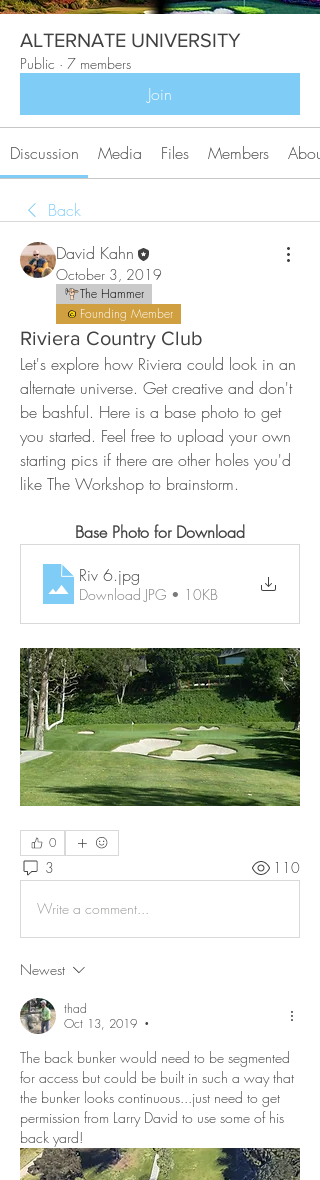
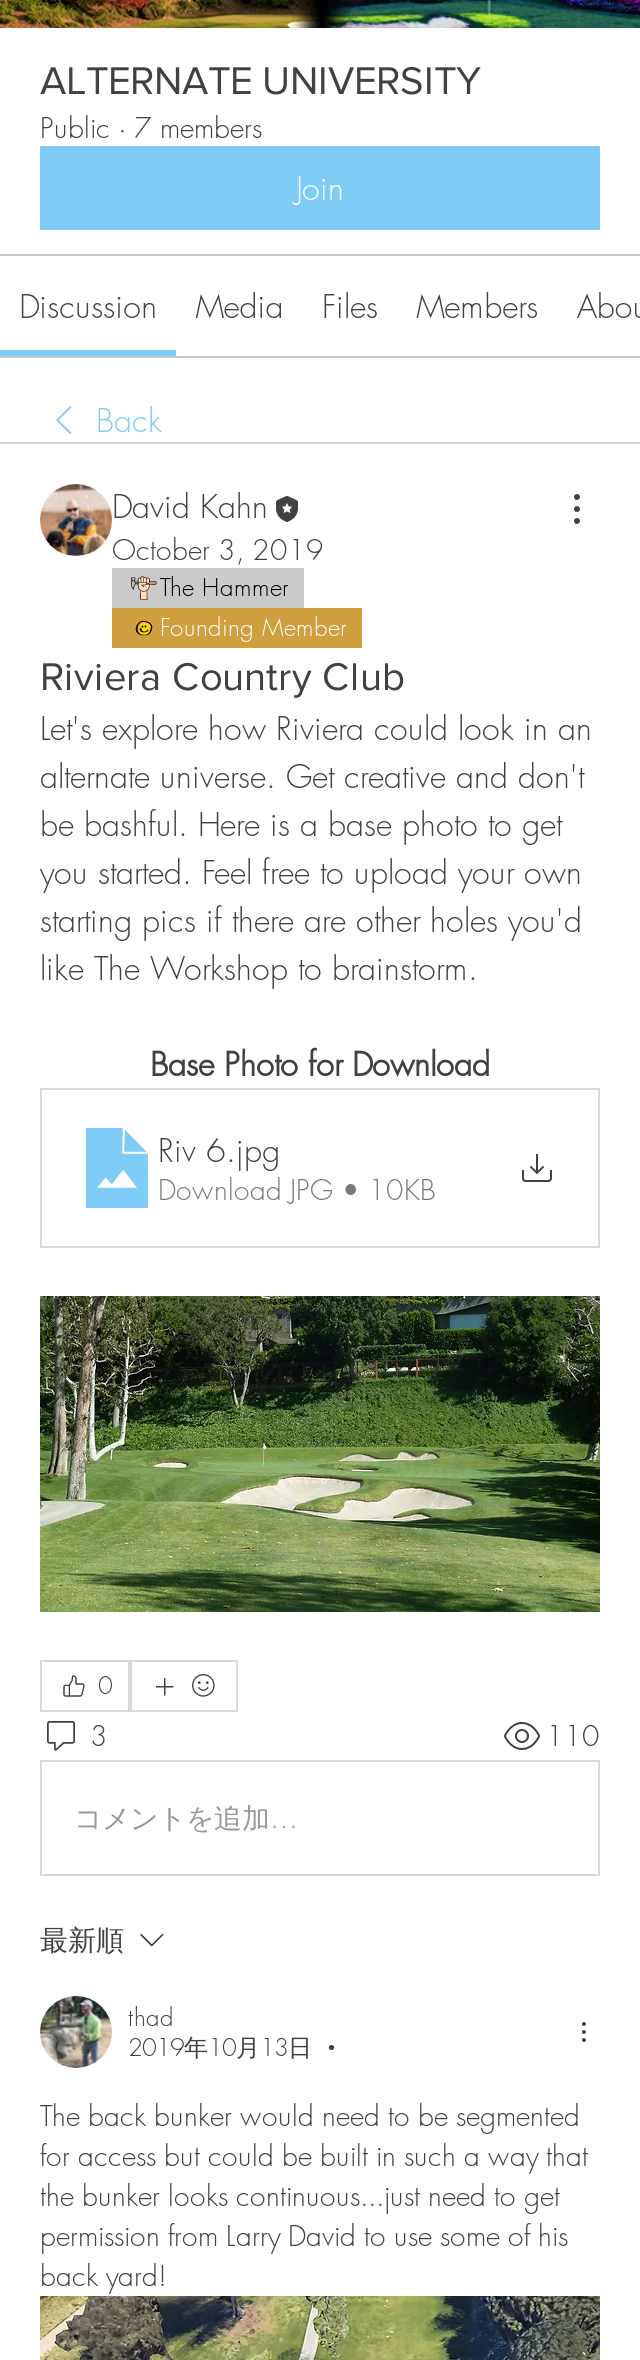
[37,899,149,918] Write a comment... -> [74,1798,298,1836] コメントを追加…
[20,960,65,979] Newest -> [40,1919,124,1957] 最新順
[64,1015,137,1032] Oct 13, 2019 -> [128,2029,312,2063] 2019年10月13日

